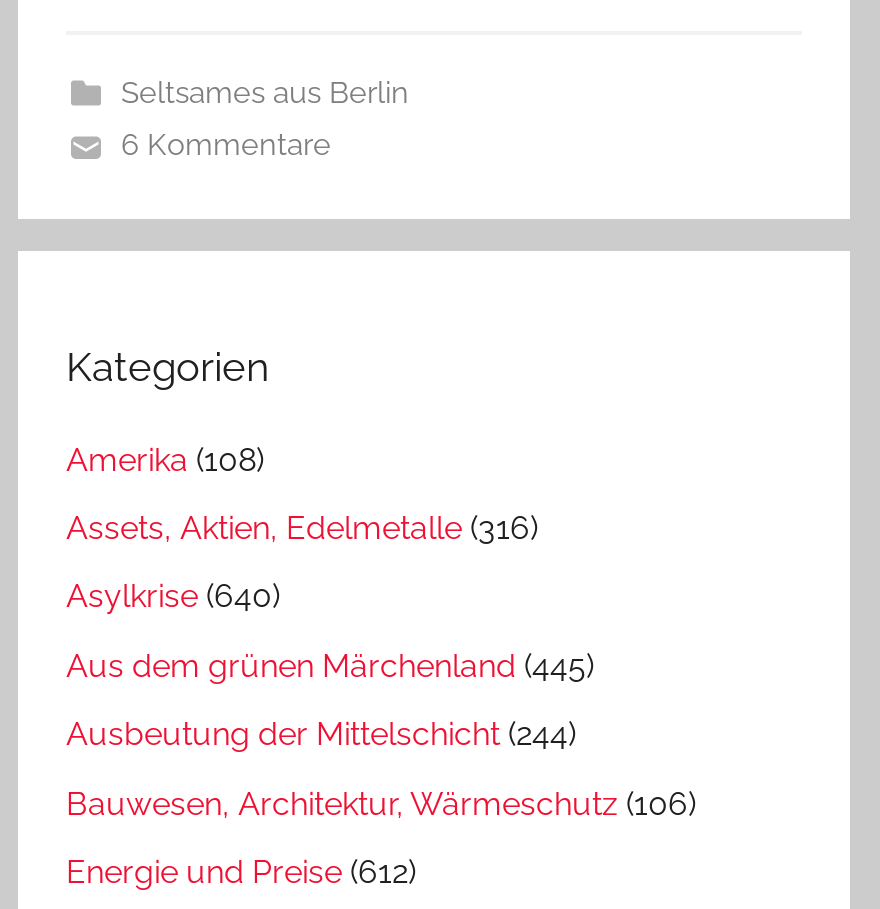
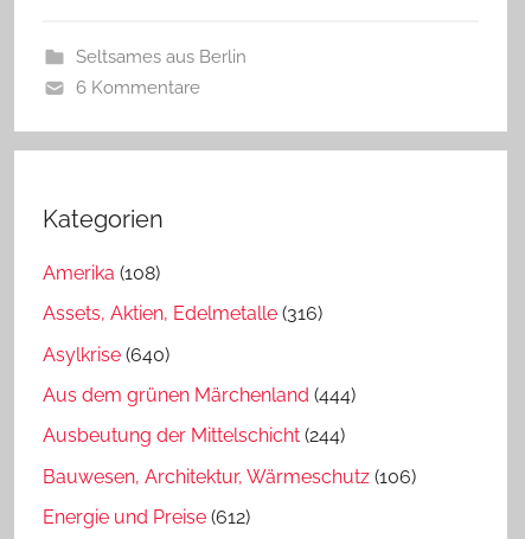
[66,647,594,685] Aus dem grünen Märchenland (445) -> [43,384,356,406] Aus dem grünen Märchenland (444)

